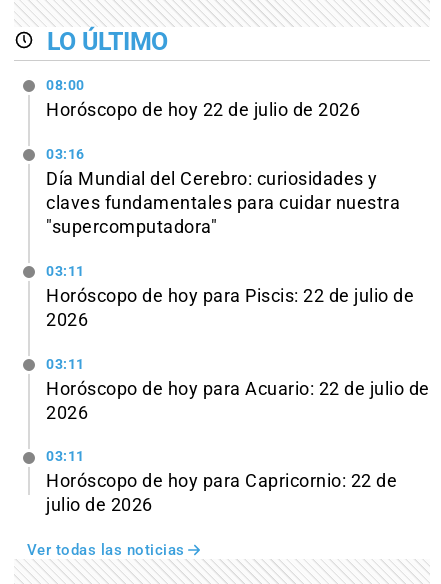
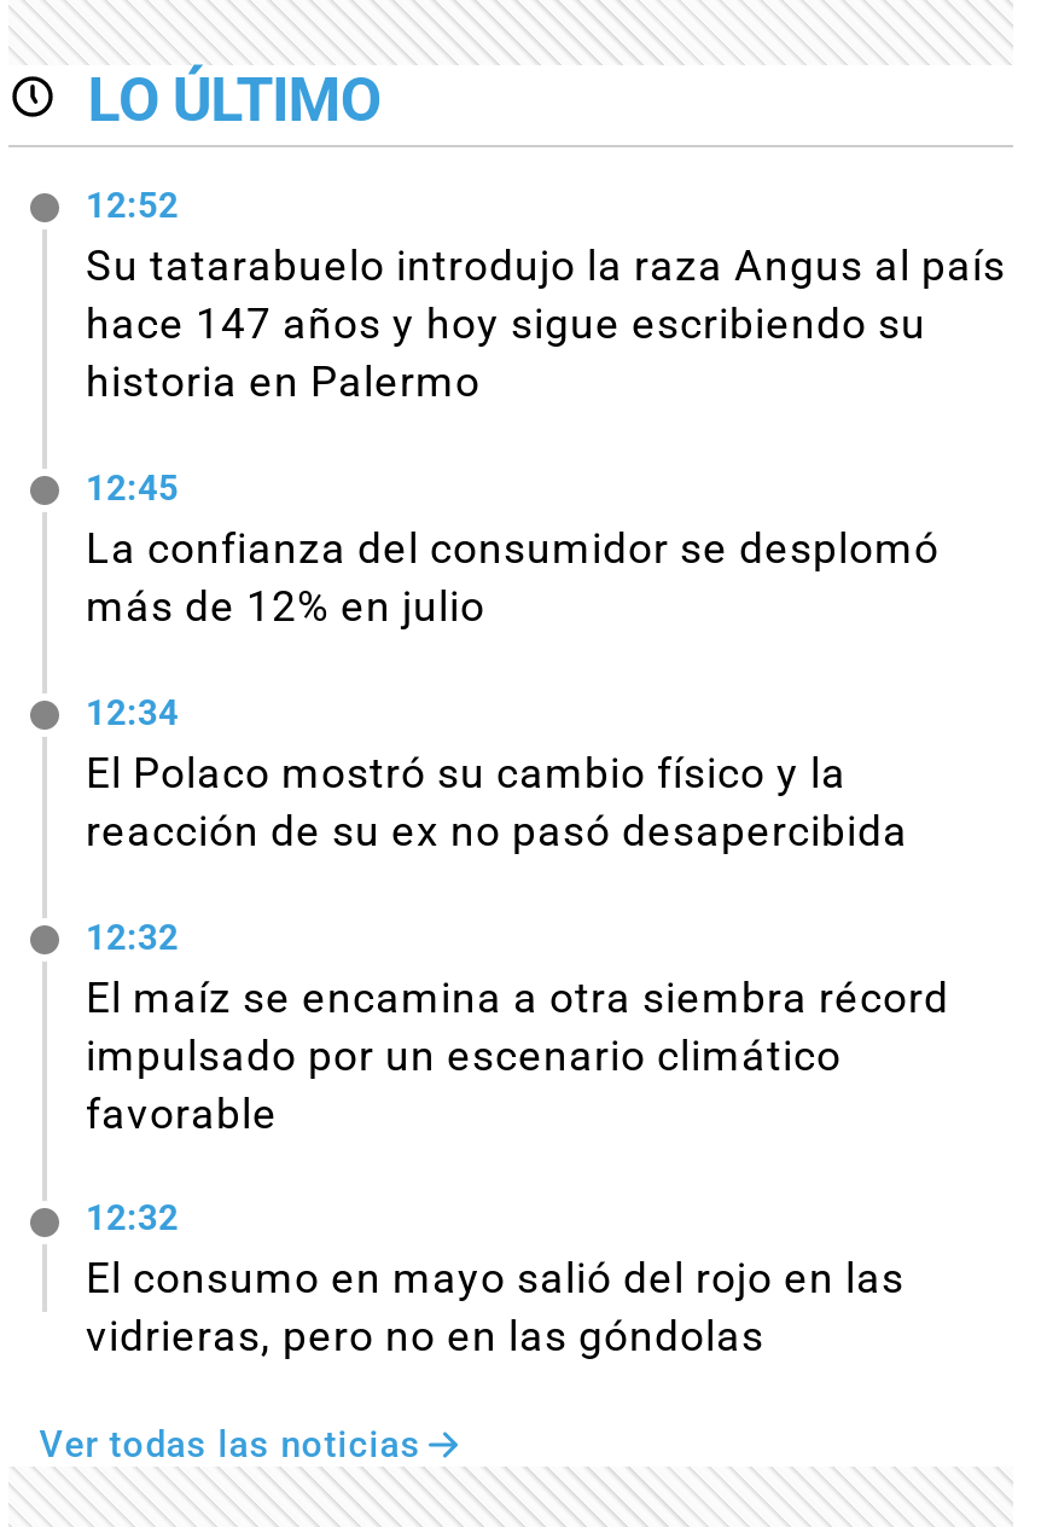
[46,77,360,120] 08:00 | Horóscopo de hoy 22 de julio de 2026 -> [86,186,1006,406] 12:52 | Su tatarabuelo introdujo la raza Angus al país | hace 147 años y hoy sigue escribiendo su | historia en Palermo
[46,146,400,237] 03:16 | Día Mundial del Cerebro: curiosidades y | claves fundamentales para cuidar nuestra | "supercomputadora" -> [86,468,940,630] 12:45 | La confianza del consumidor se desplomó | más de 12% en julio
[46,263,414,330] 03:11 | Horóscopo de hoy para Piscis: 22 de julio de | 2026 -> [86,693,908,855] 12:34 | El Polaco mostró su cambio físico y la | reacción de su ex no pasó desapercibida
[46,356,429,423] 03:11 | Horóscopo de hoy para Acuario: 22 de julio de | 2026 -> [86,917,949,1137] 12:32 | El maíz se encamina a otra siembra récord | impulsado por un escenario climático | favorable
[46,448,397,515] 03:11 | Horóscopo de hoy para Capricornio: 22 de | julio de 2026 -> [86,1199,905,1361] 12:32 | El consumo en mayo salió del rojo en las | vidrieras, pero no en las góndolas

